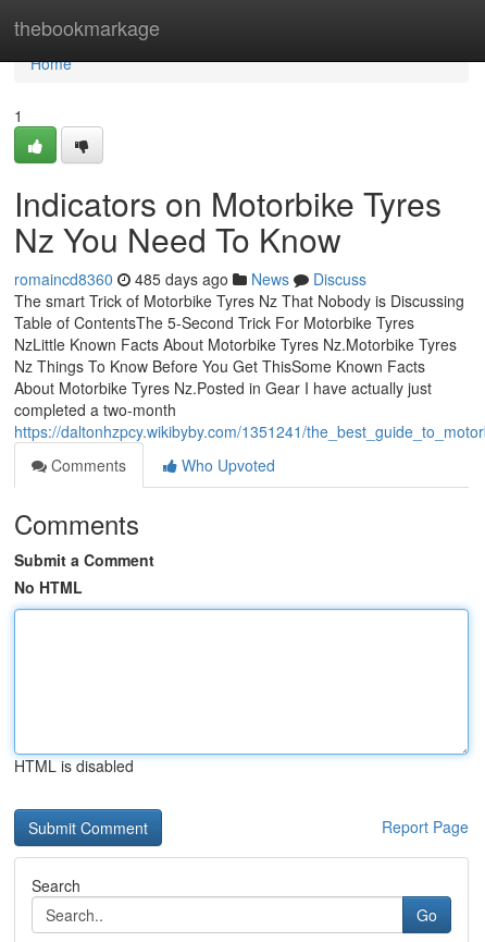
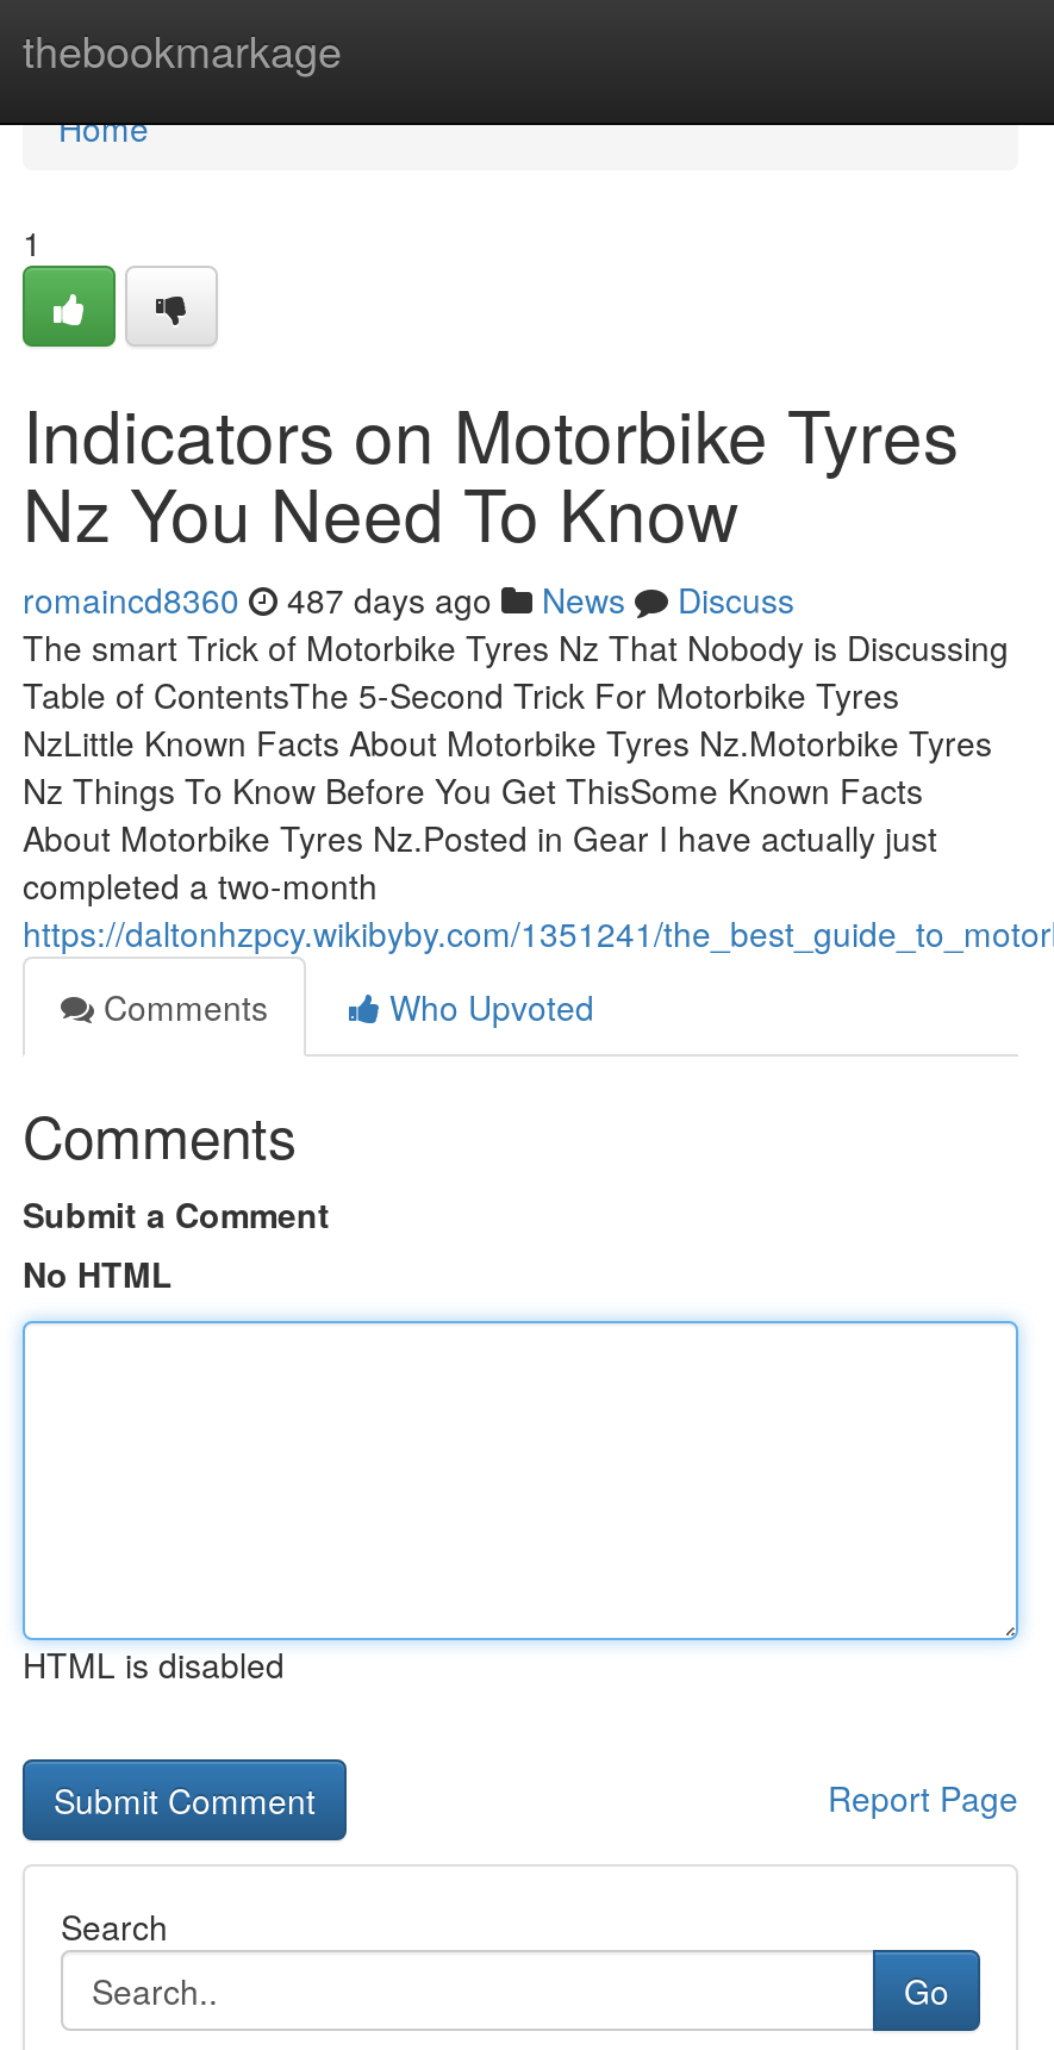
[14,268,366,290] romaincd8360 485 days ago News Discuss -> [23,575,794,623] romaincd8360 487 days ago News Discuss

